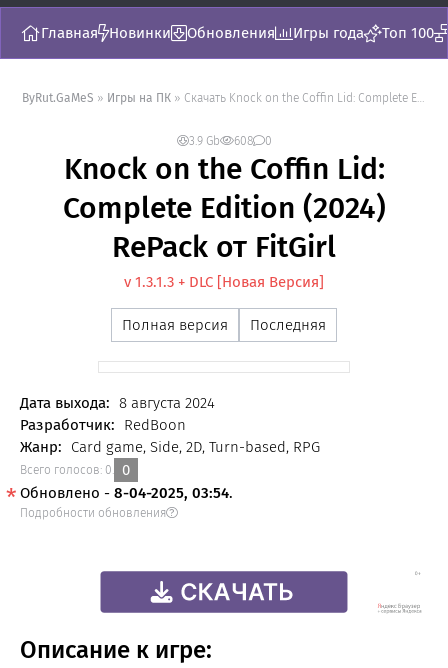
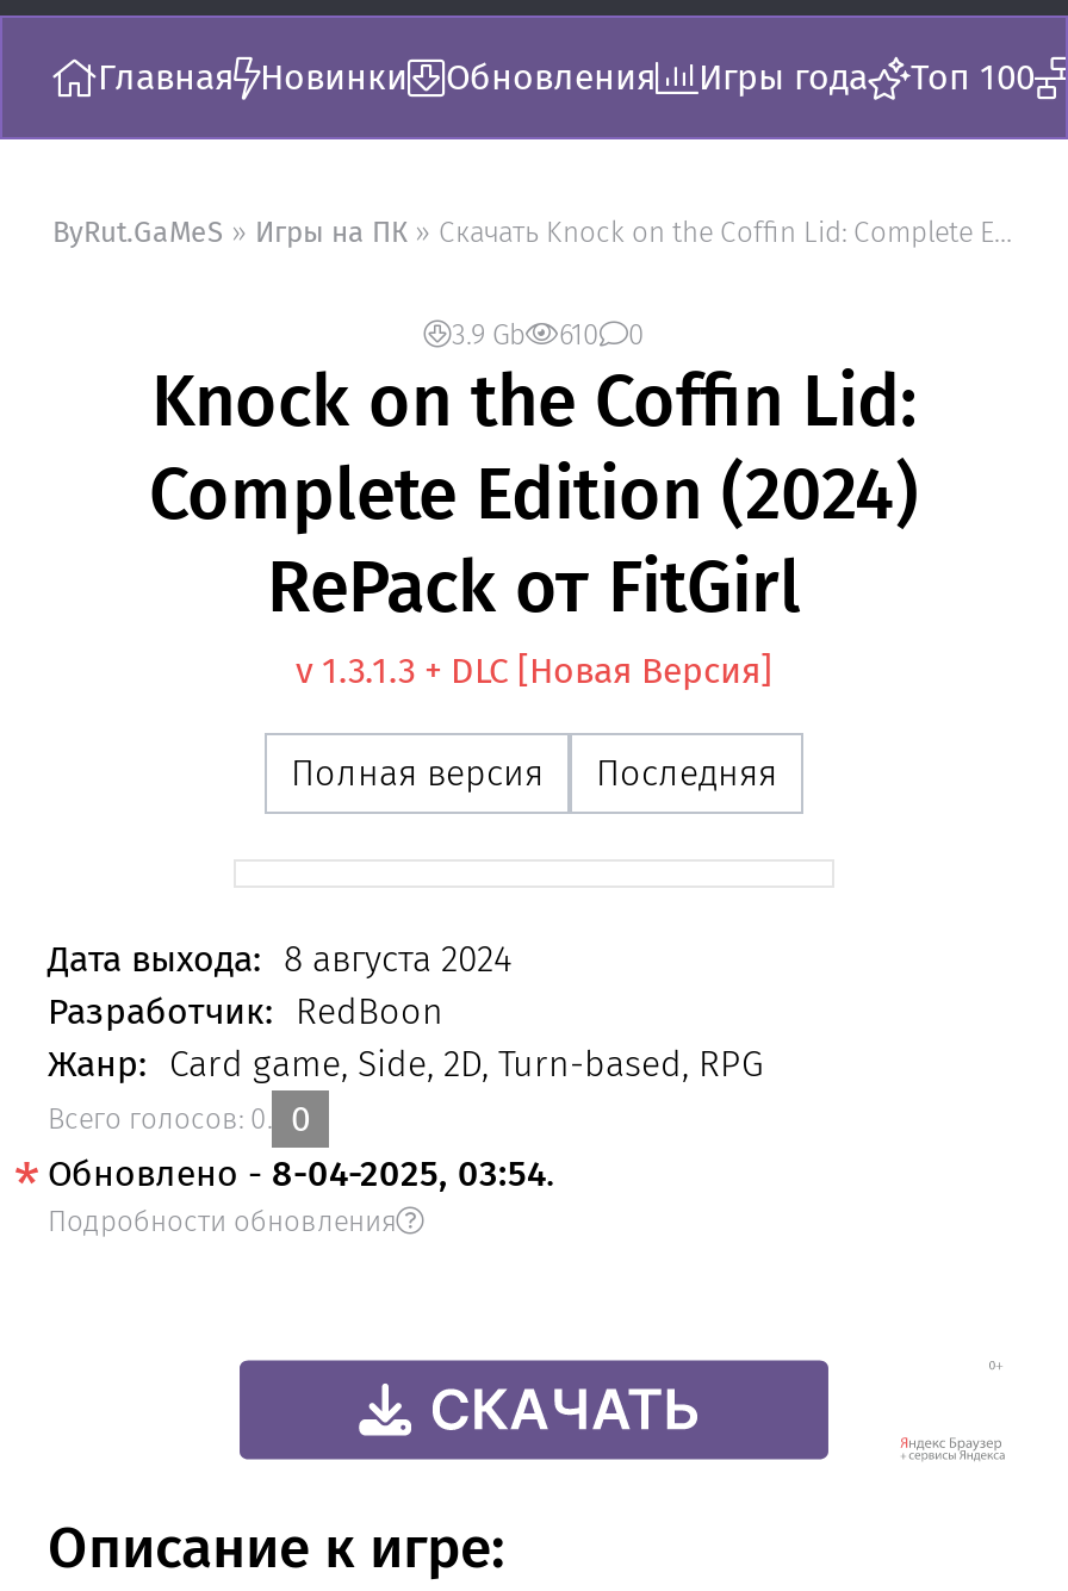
[188,134,271,148] 3.9 Gb 608 0 -> [452,318,645,352] 3.9 Gb 610 0

